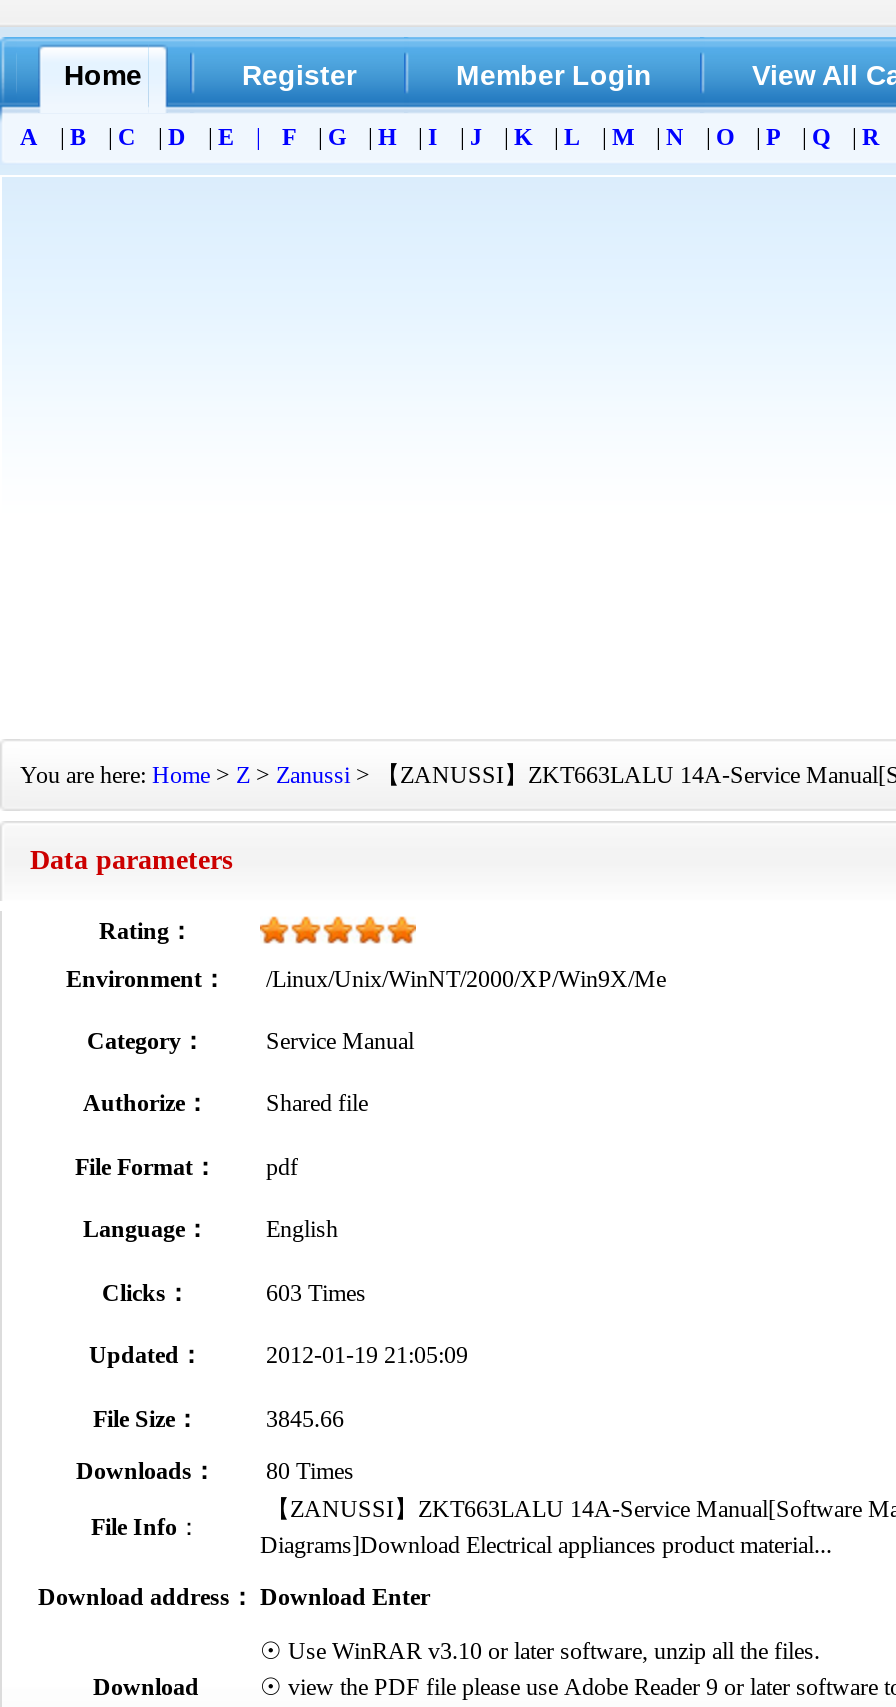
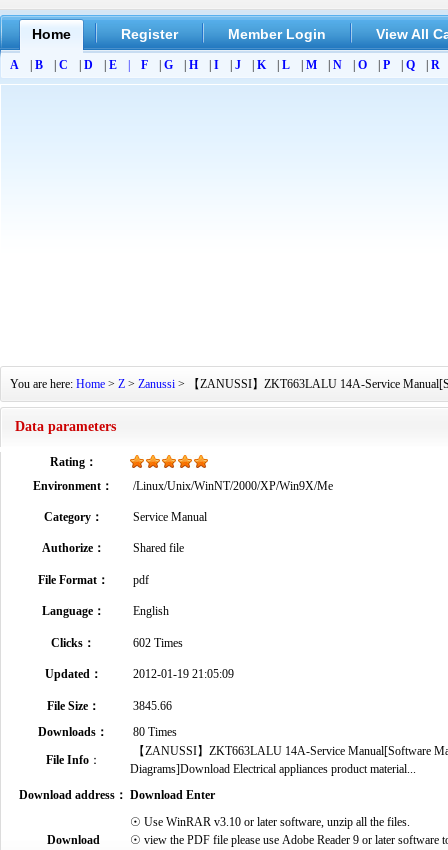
[260,1279,366,1307] 603 Times -> [130,636,183,650] 602 Times

